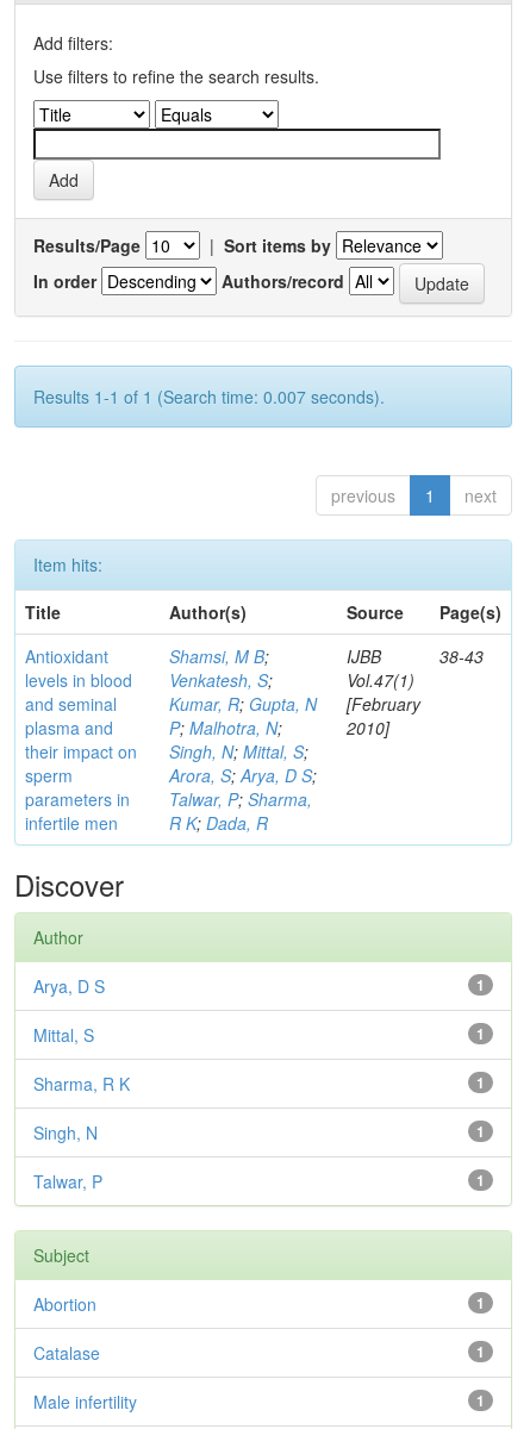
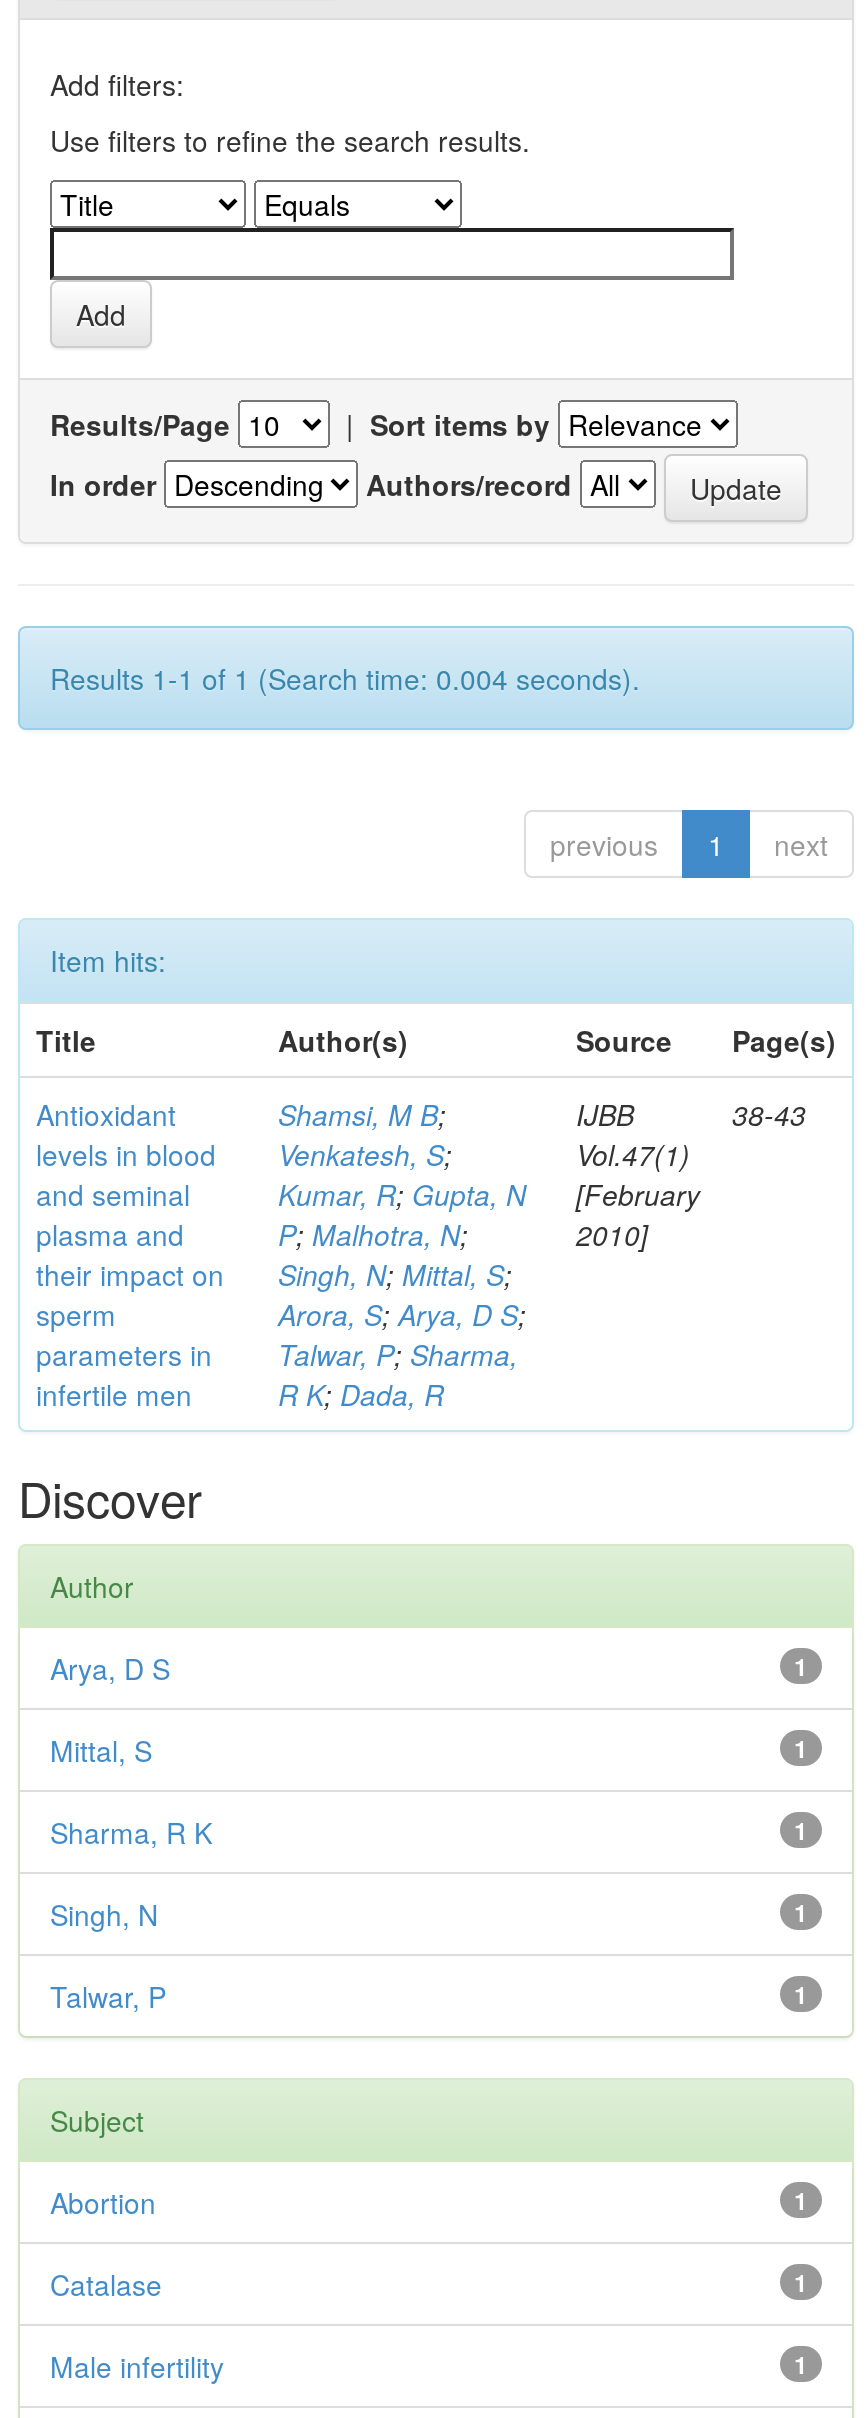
[33,385,385,408] Results 1-1 of 1 (Search time: 0.007 seconds). -> [50,658,640,698] Results 1-1 of 1 (Search time: 0.004 seconds).

